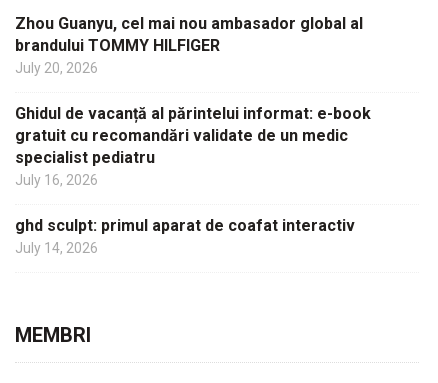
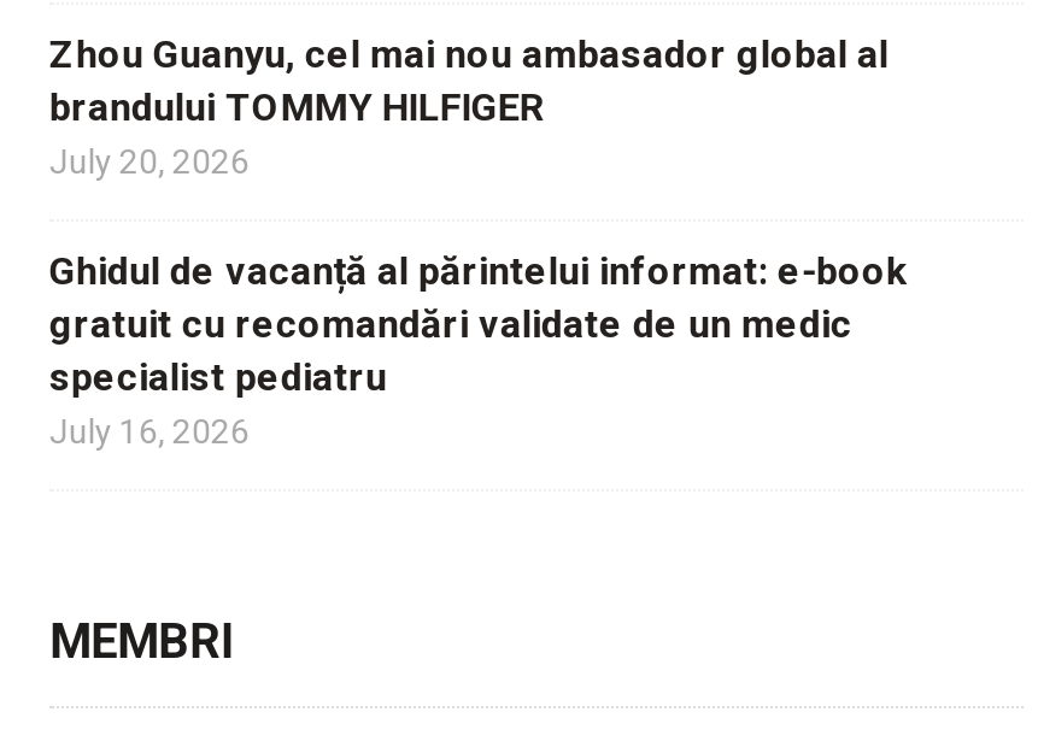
[15,216,355,256] ghd sculpt: primul aparat de coafat interactiv | July 14, 2026 -> none

